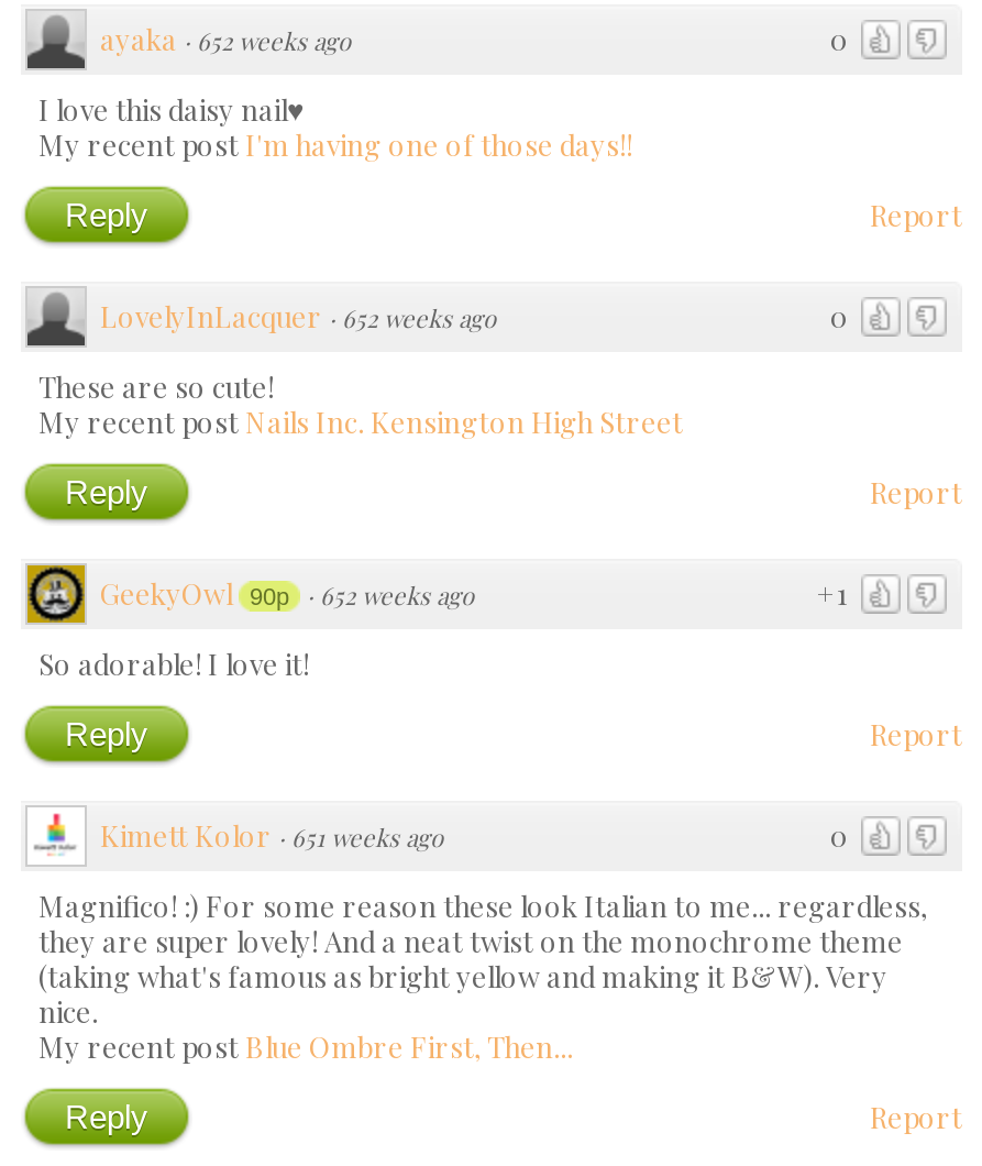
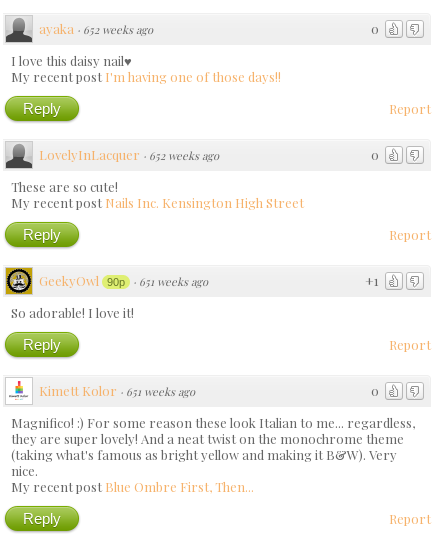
[100,575,474,612] GeekyOwl 90p · 652 weeks ago -> [39,272,208,289] GeekyOwl 90p · 651 weeks ago

